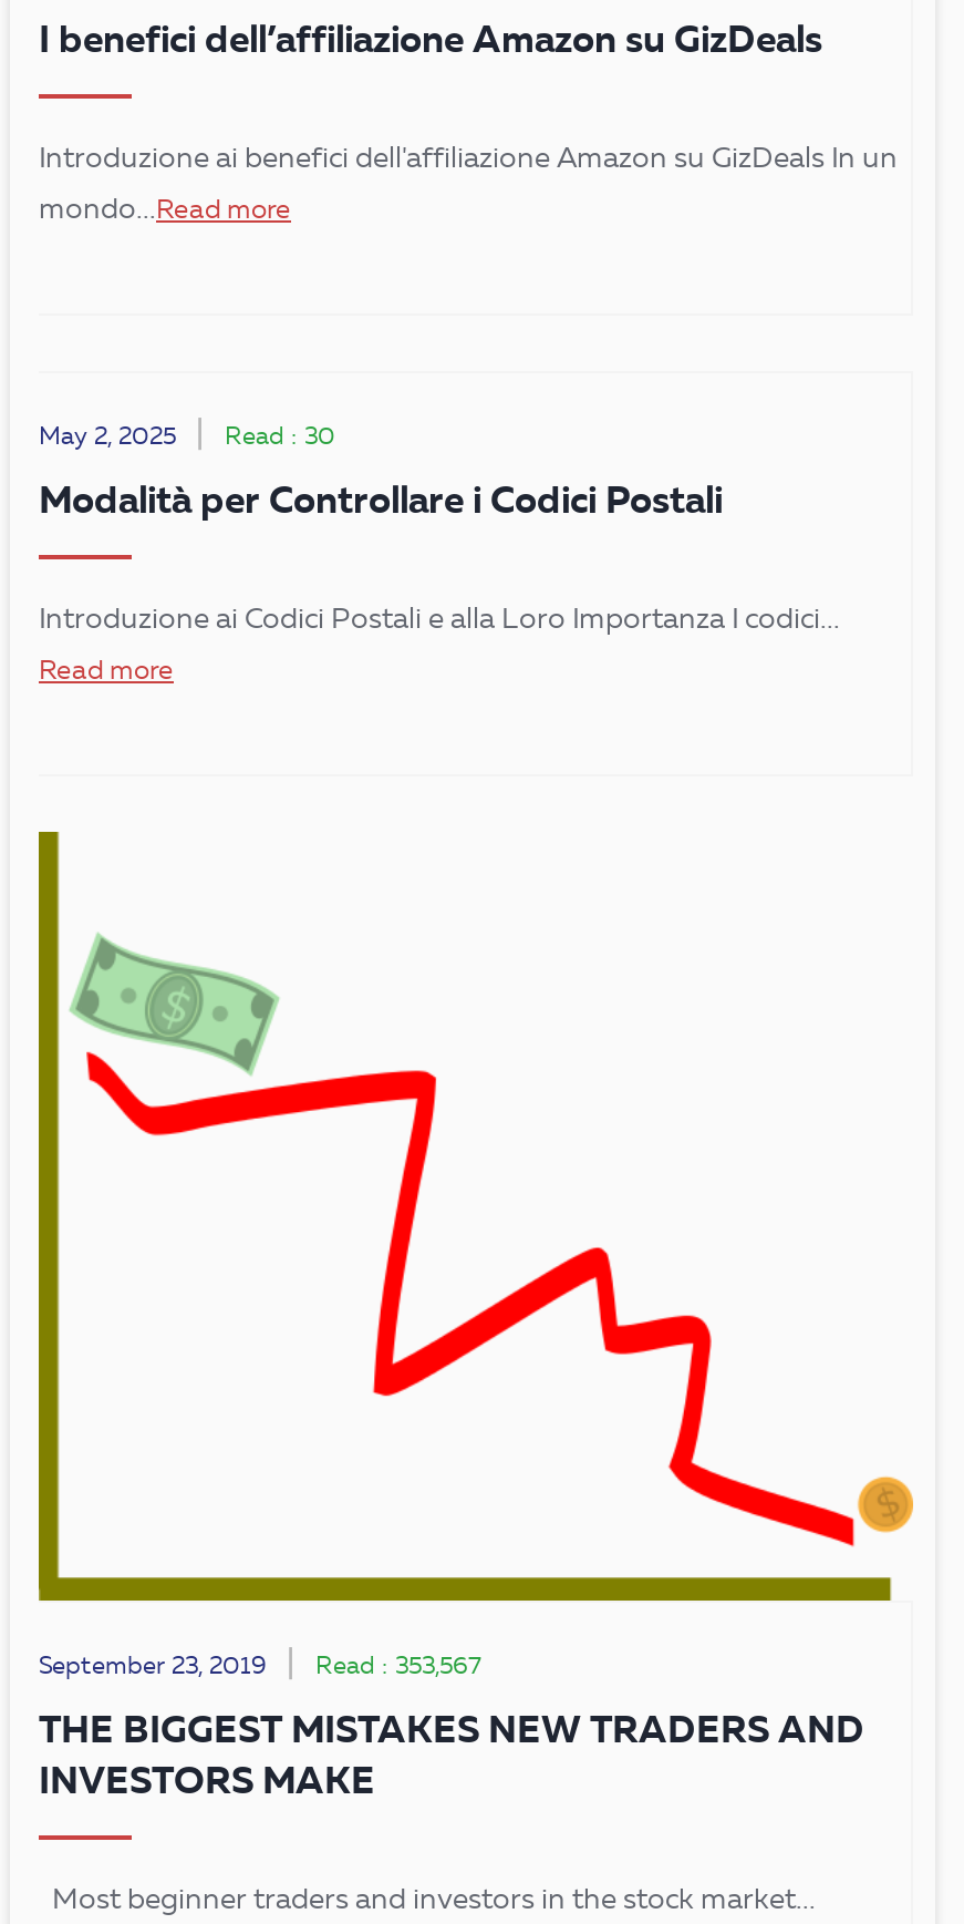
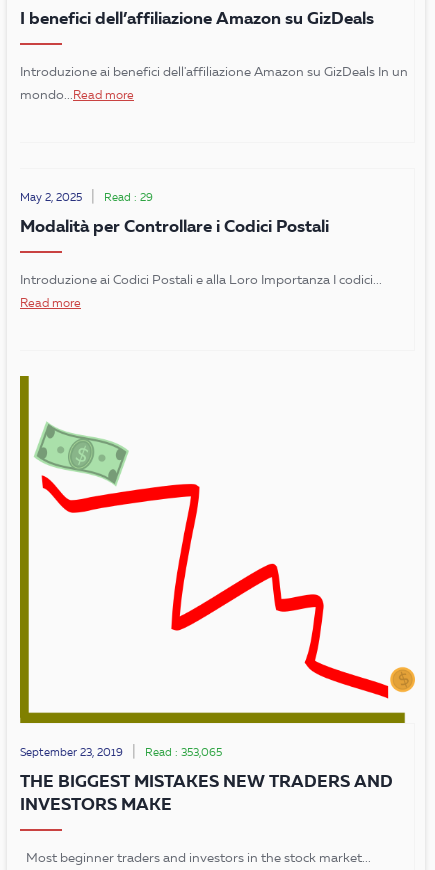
[225,419,335,450] Read : 30 -> [104,190,153,204] Read : 29
[315,1649,481,1680] Read : 353,567 -> [145,745,222,759] Read : 353,065

